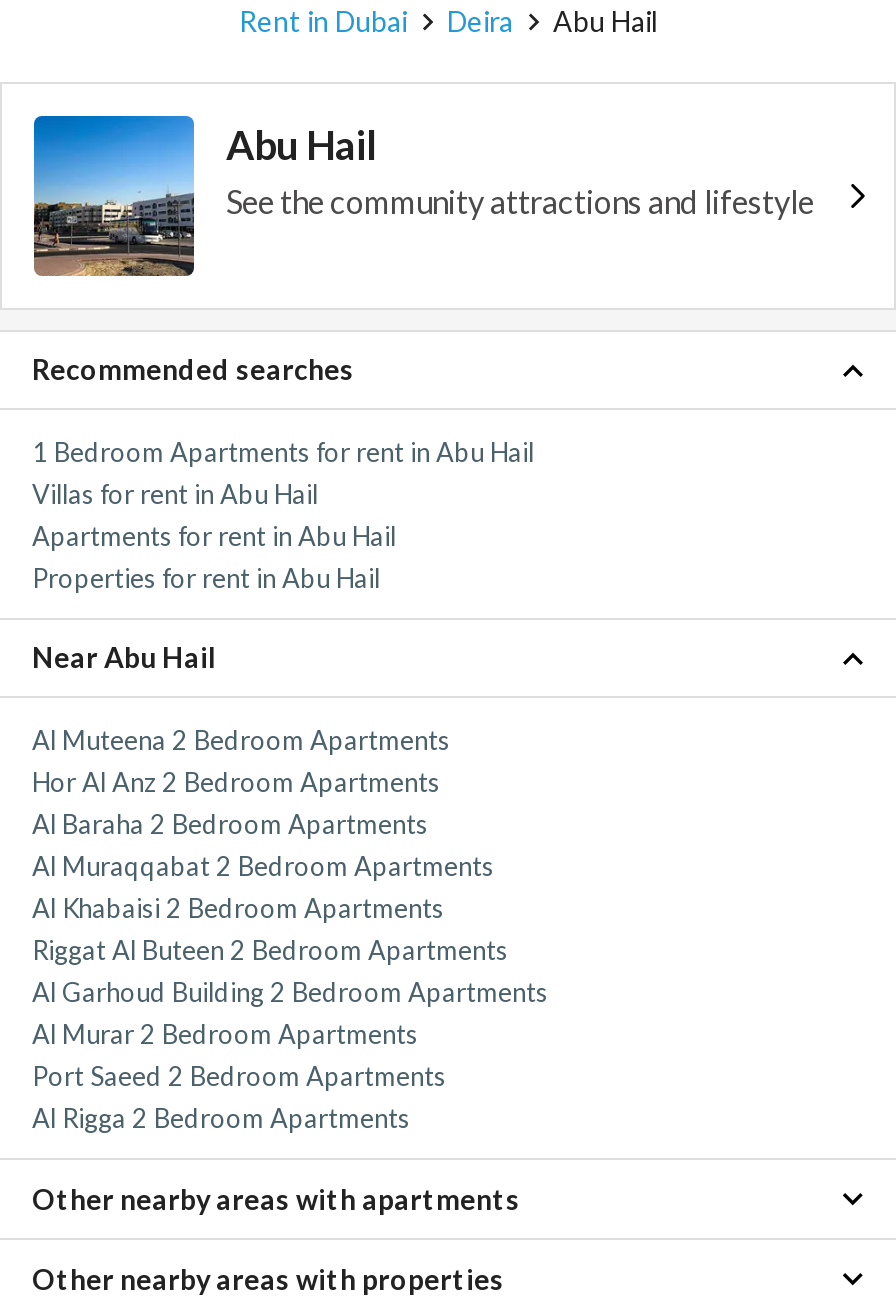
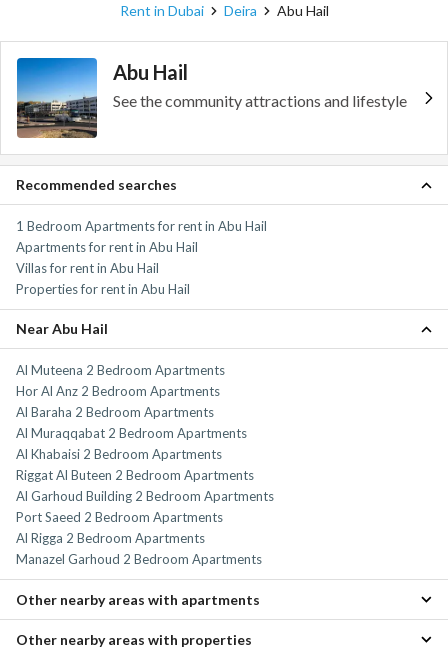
moved [32,478,318,510] -> [16,260,159,276]: Villas for rent in Abu Hail
moved [32,520,396,552] -> [16,239,198,255]: Apartments for rent in Abu Hail
[32,1018,418,1050] Al Murar 2 Bedroom Apartments -> none
moved [32,1060,446,1134] -> [16,509,223,546]: Port Saeed 2 Bedroom Apartments | Al Rigga 2 Bedroom Apartments
none -> [16,551,262,567] Manazel Garhoud 2 Bedroom Apartments

